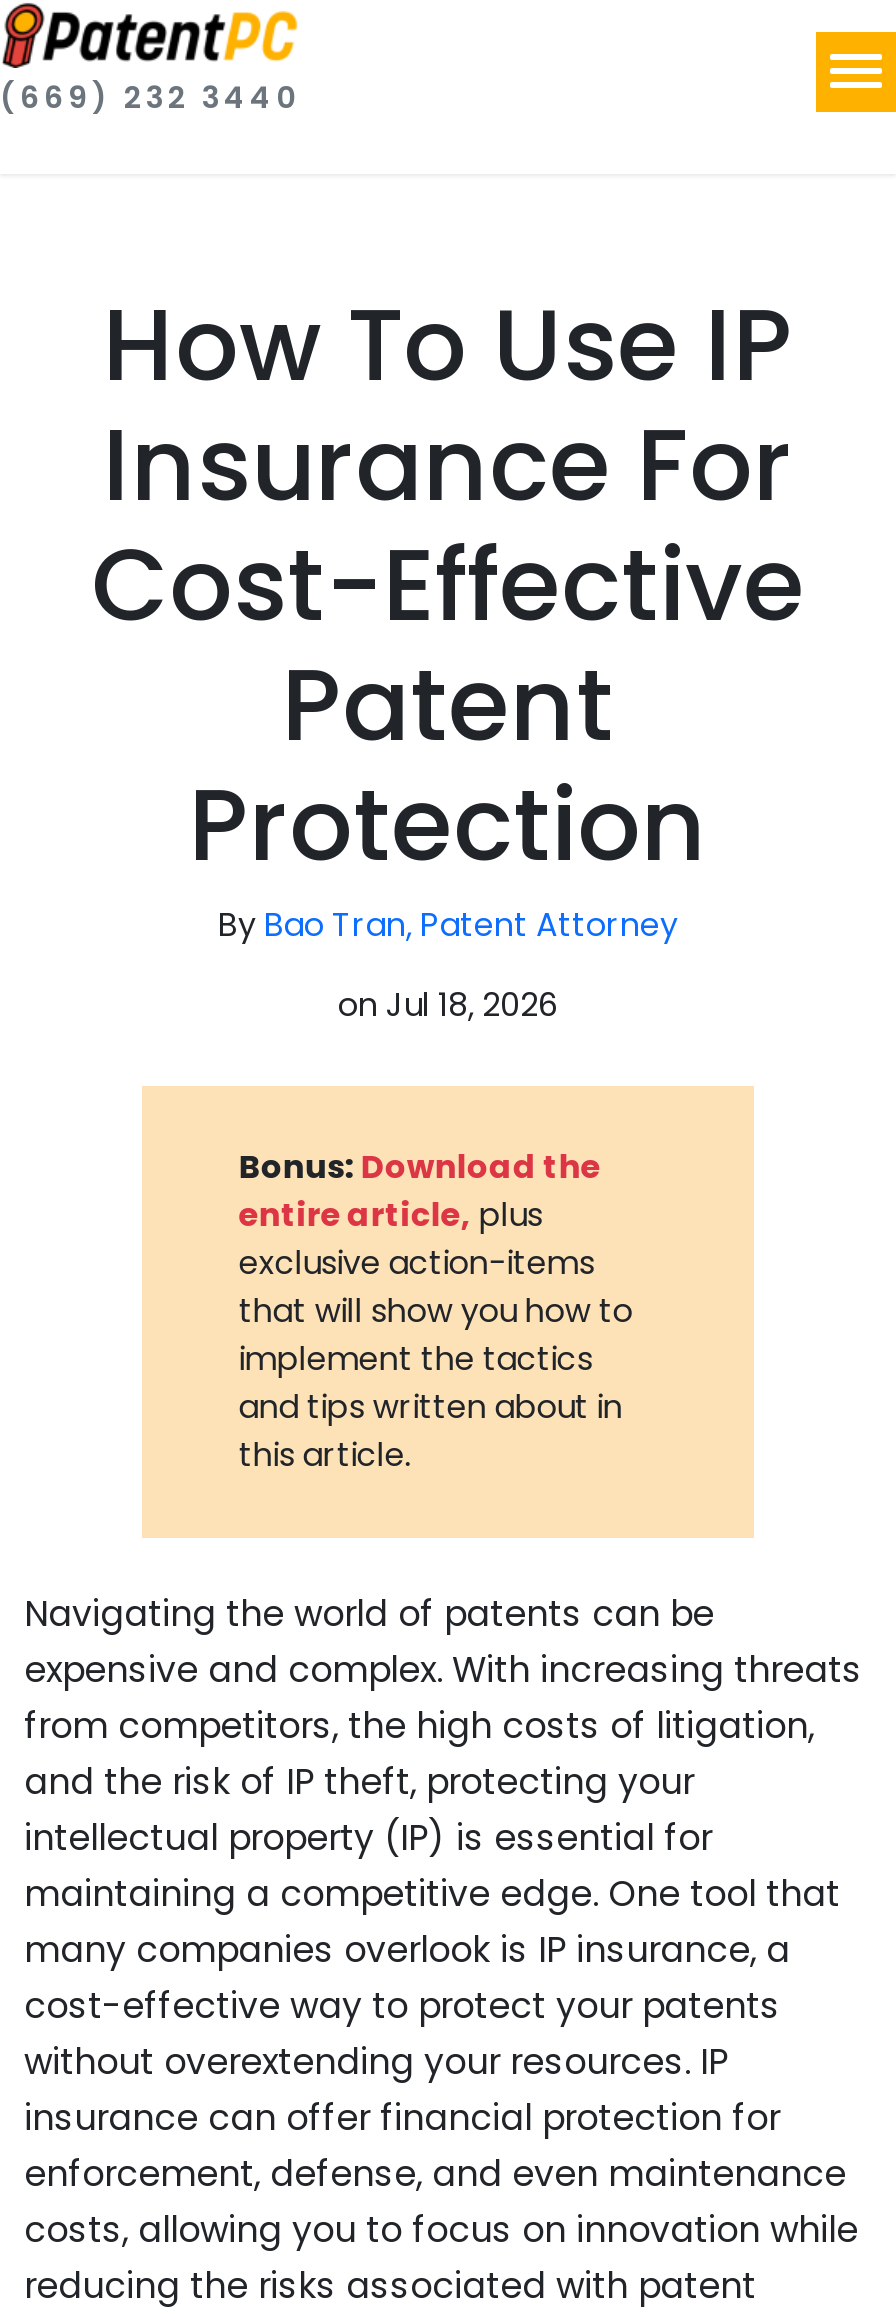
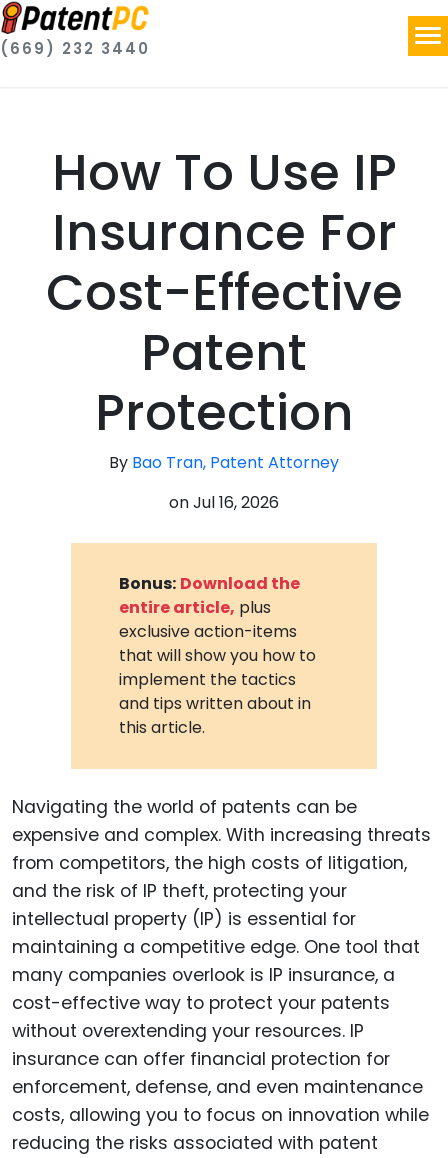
[338,982,558,1028] on Jul 18, 2026 -> [169,491,279,514] on Jul 16, 2026

